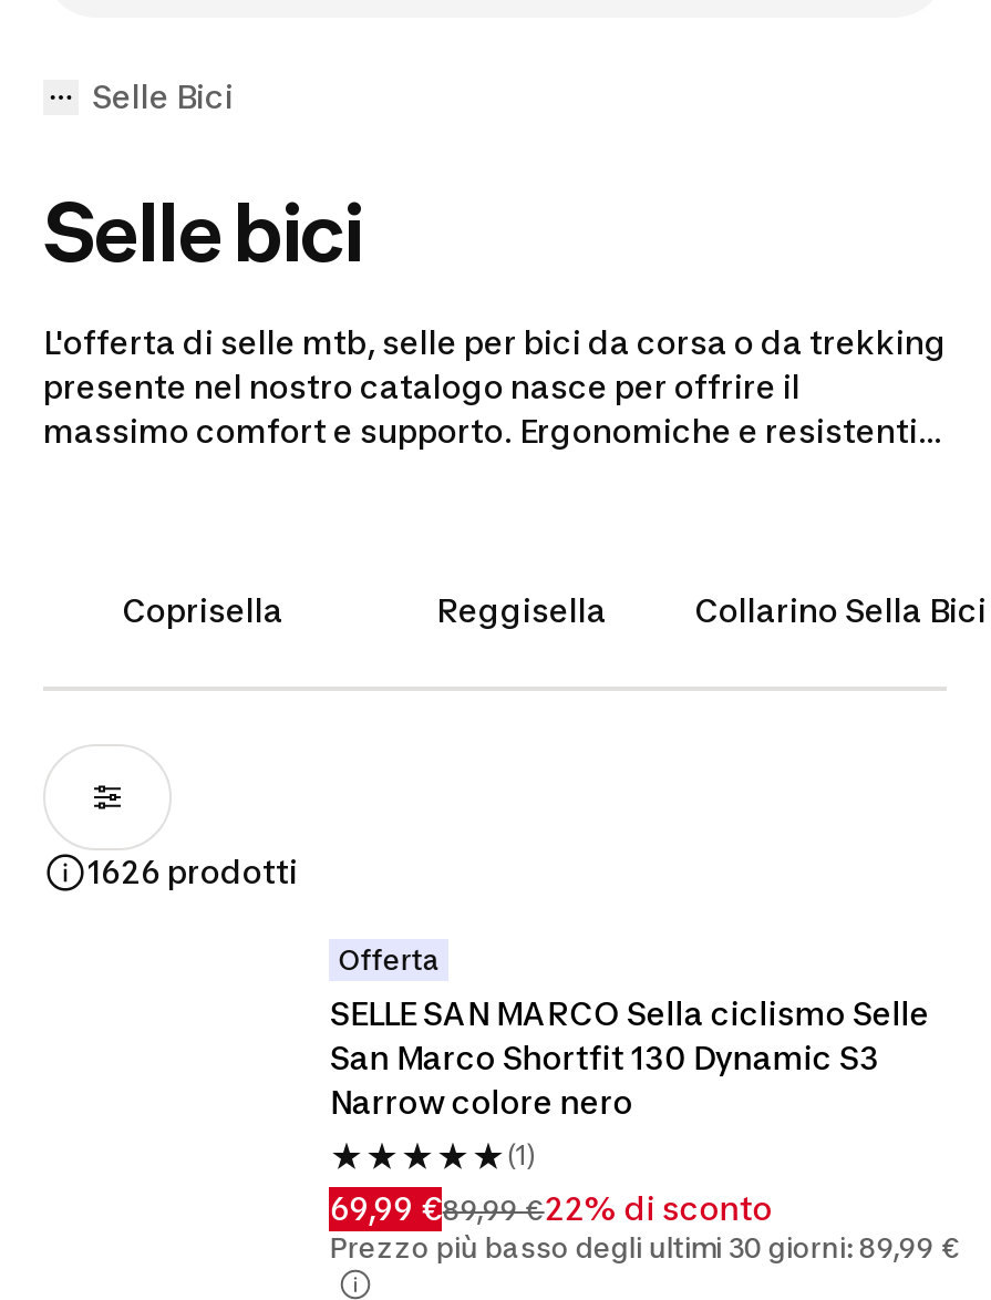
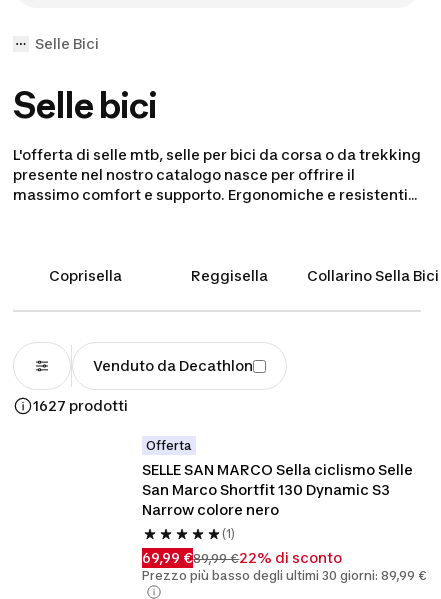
[87,853,298,890] 1626 prodotti -> [33,357,253,414] Venduto da Decathlon | 1627 prodotti

